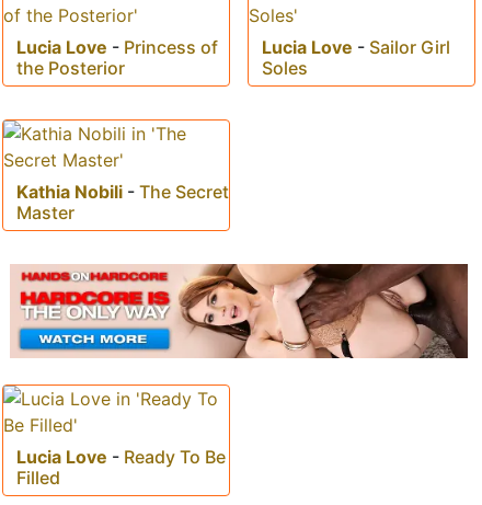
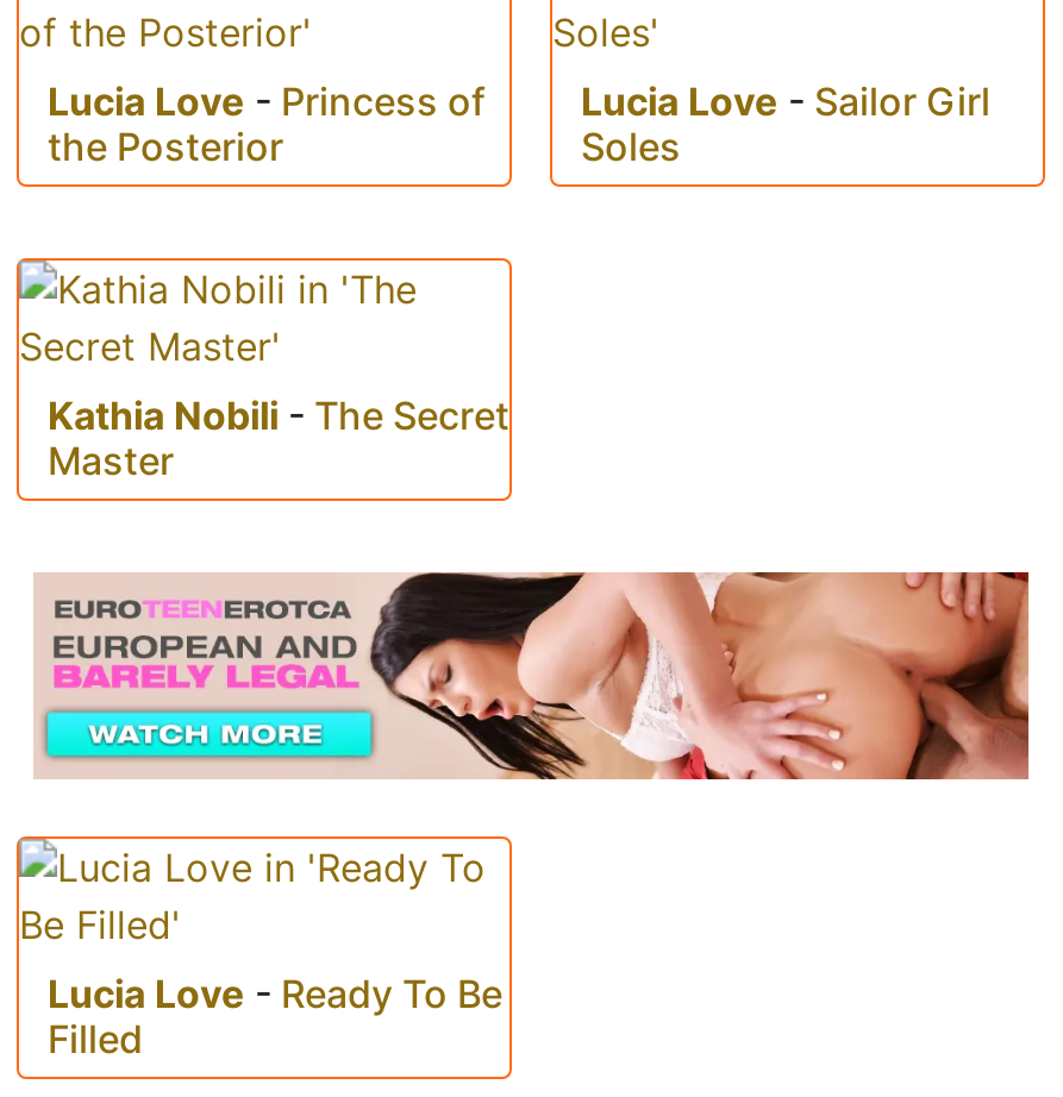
[14,263,469,359] [image] -> [40,569,1031,781] [image]

